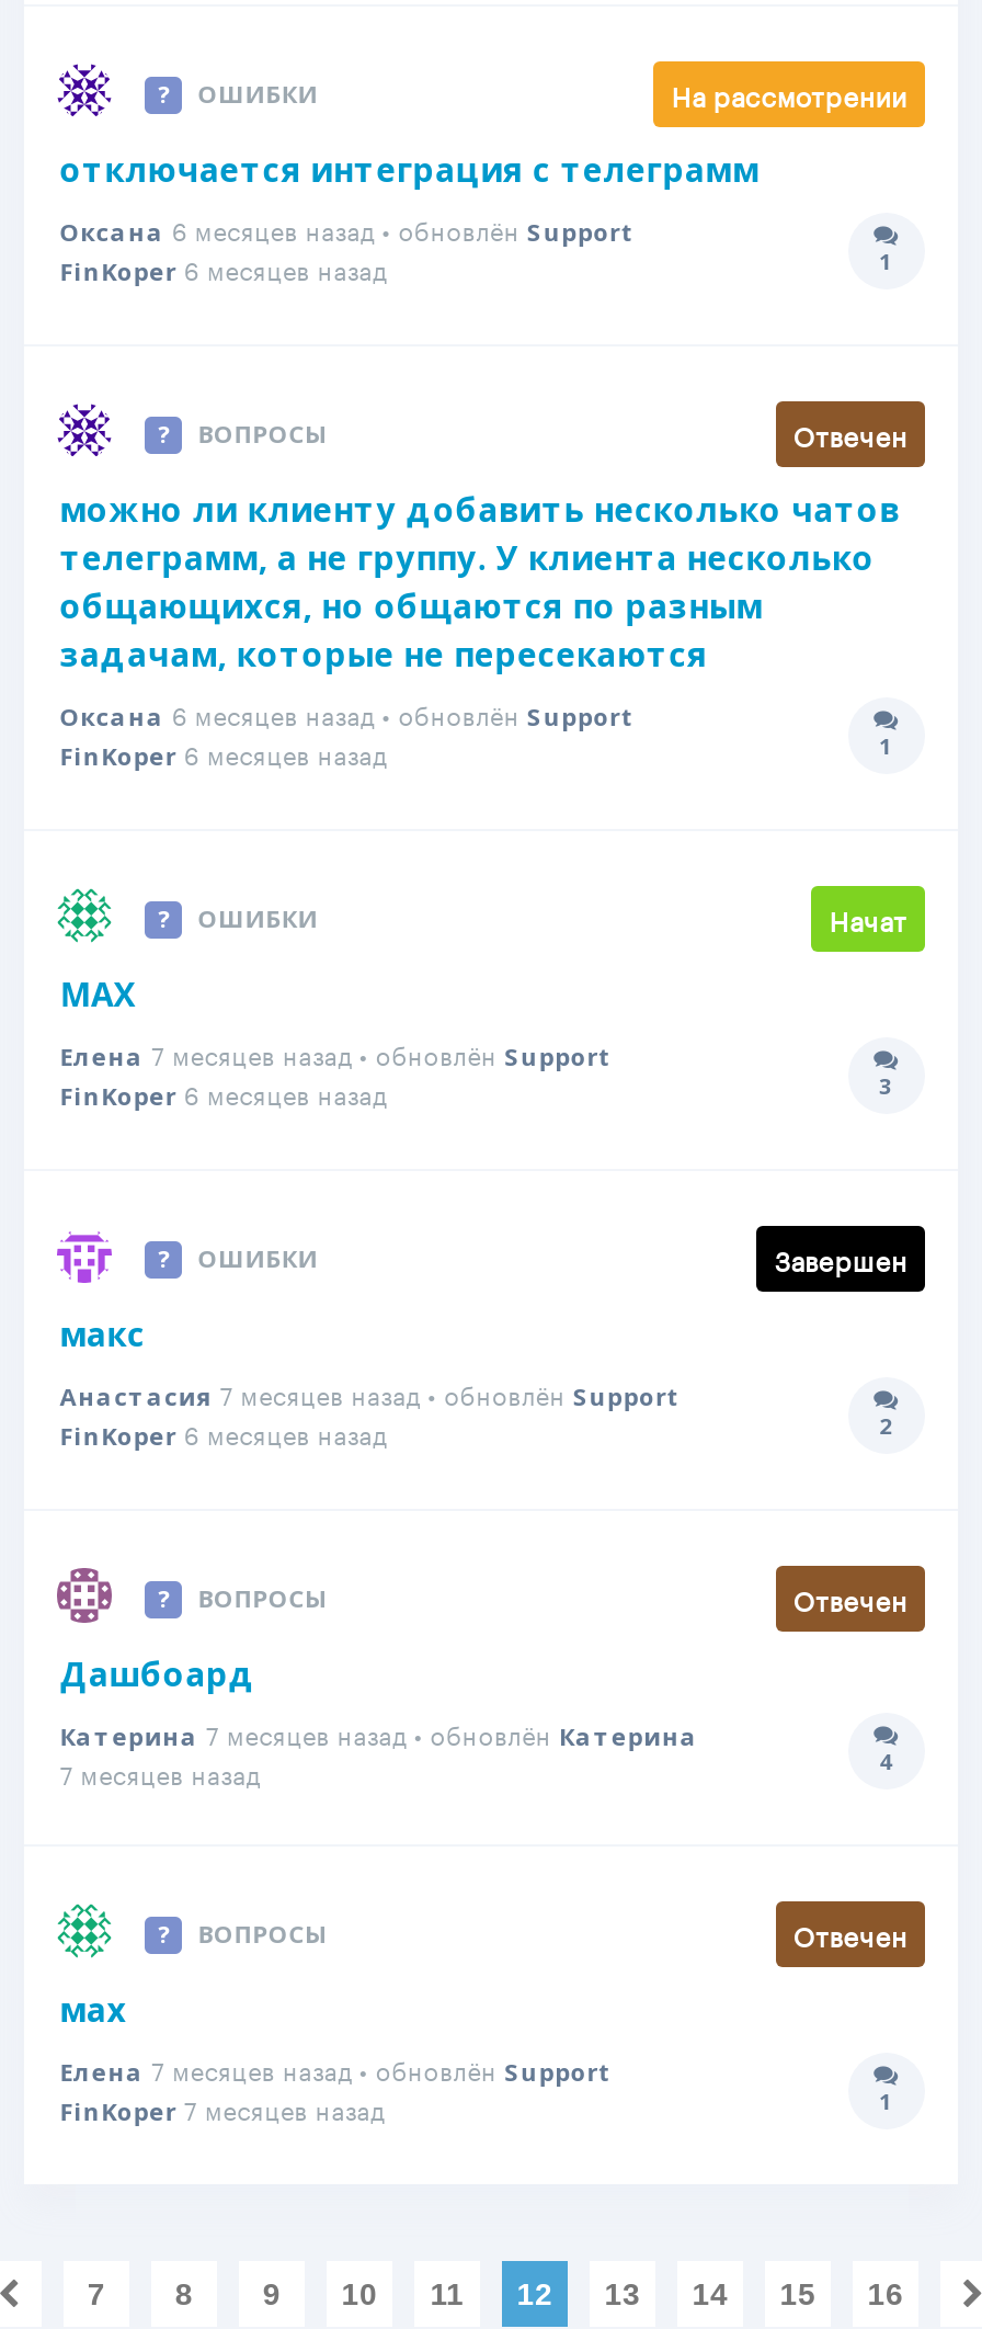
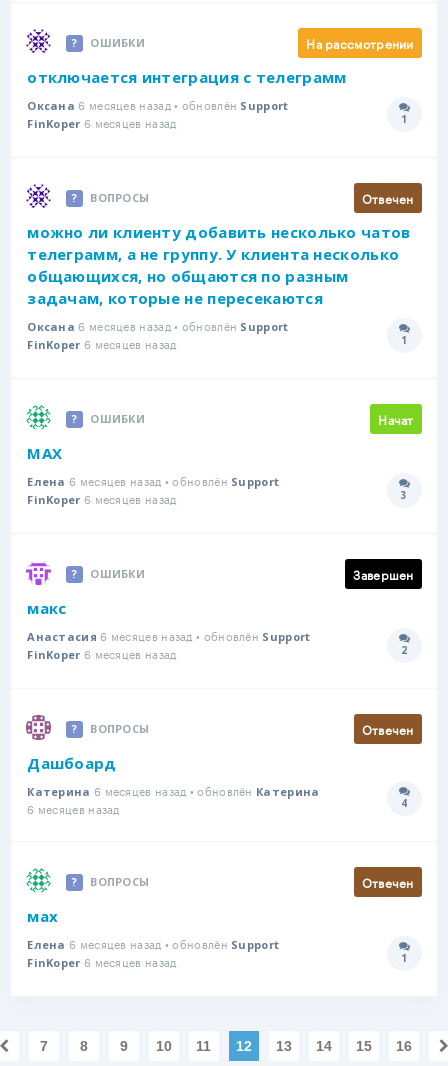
[60,1033,610,1072] Елена 7 месяцев назад • обновлён Support -> [27,471,279,489] Елена 6 месяцев назад • обновлён Support
[60,1373,678,1412] Анастасия 7 месяцев назад • обновлён Support -> [27,626,310,644] Анастасия 6 месяцев назад • обновлён Support
[60,1713,698,1752] Катерина 7 месяцев назад • обновлён Катерина -> [27,781,319,799] Катерина 6 месяцев назад • обновлён Катерина
[60,1752,260,1792] 7 месяцев назад -> [27,799,120,817] 6 месяцев назад
[60,2048,610,2088] Елена 7 месяцев назад • обновлён Support -> [27,934,279,952] Елена 6 месяцев назад • обновлён Support
[60,2088,384,2127] FinKoper 7 месяцев назад -> [27,952,176,970] FinKoper 6 месяцев назад

